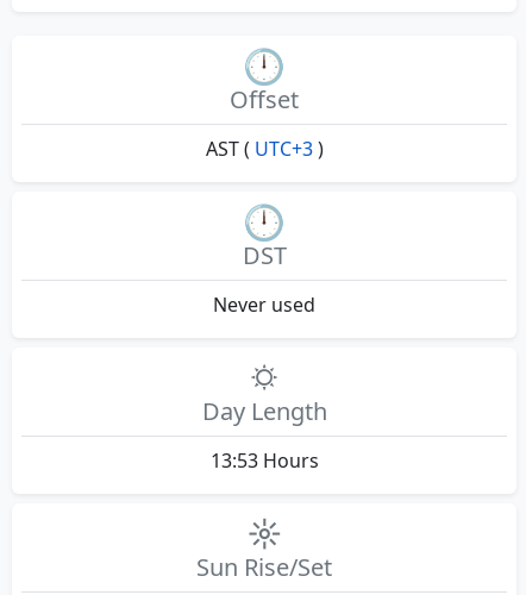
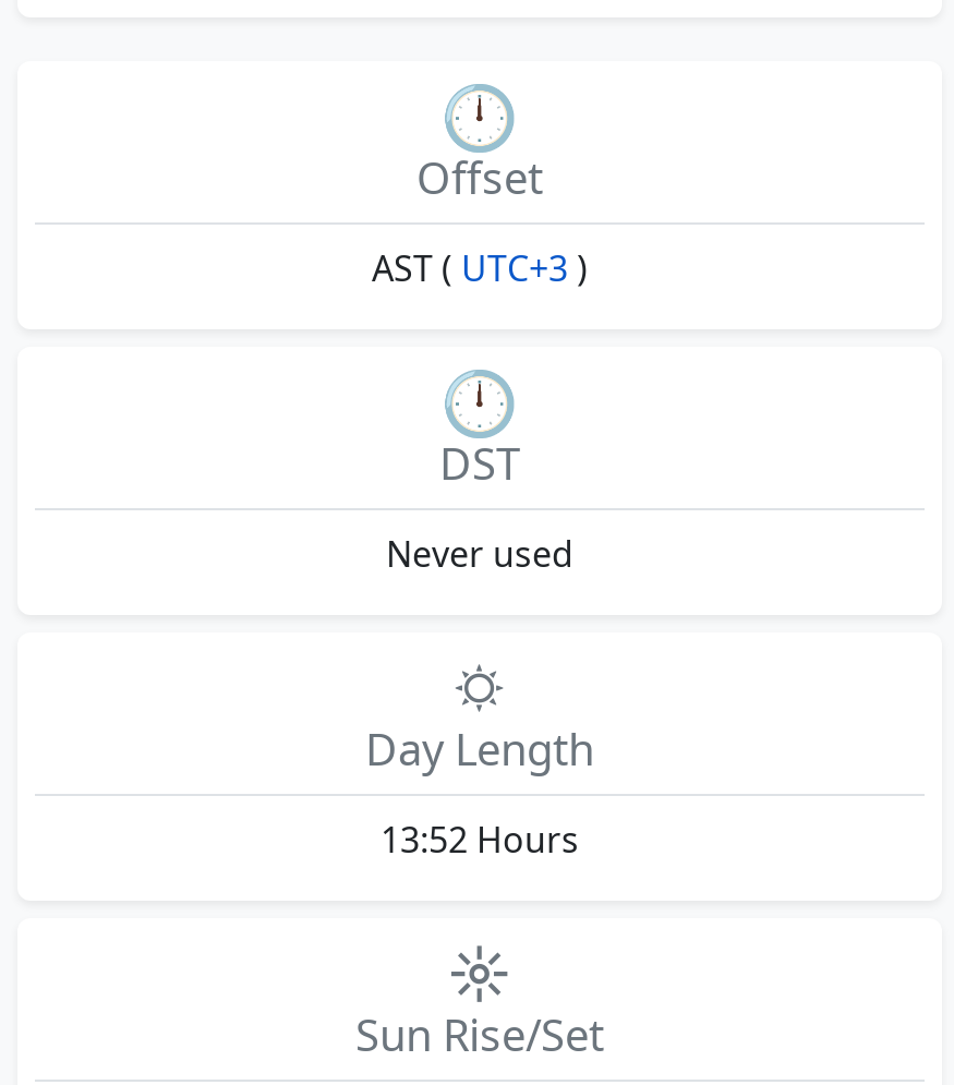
[210,447,318,474] 13:53 Hours -> [381,816,579,864] 13:52 Hours

